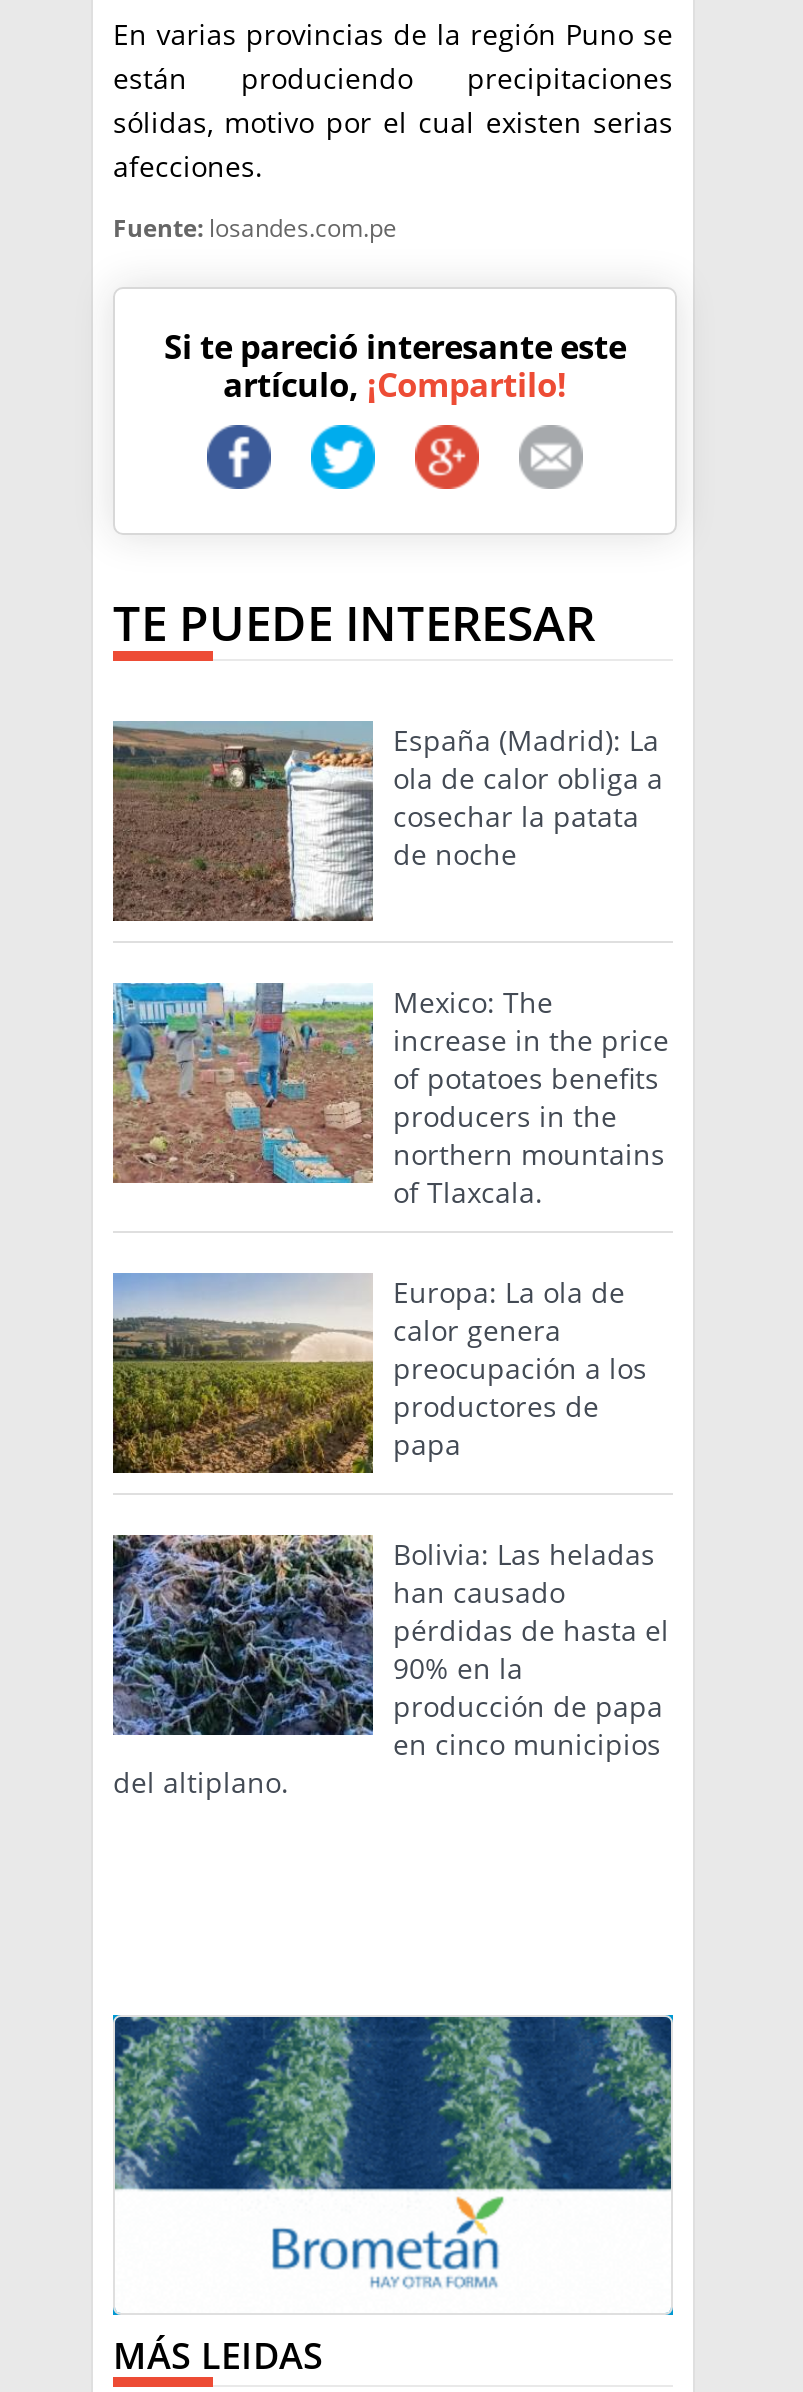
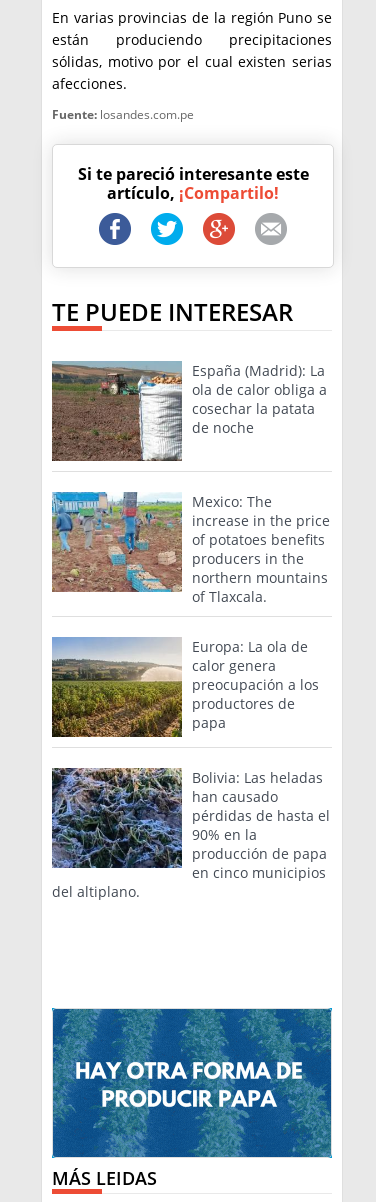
[115,2015,673,2313] [image] -> [52,1009,332,1158] [image]

